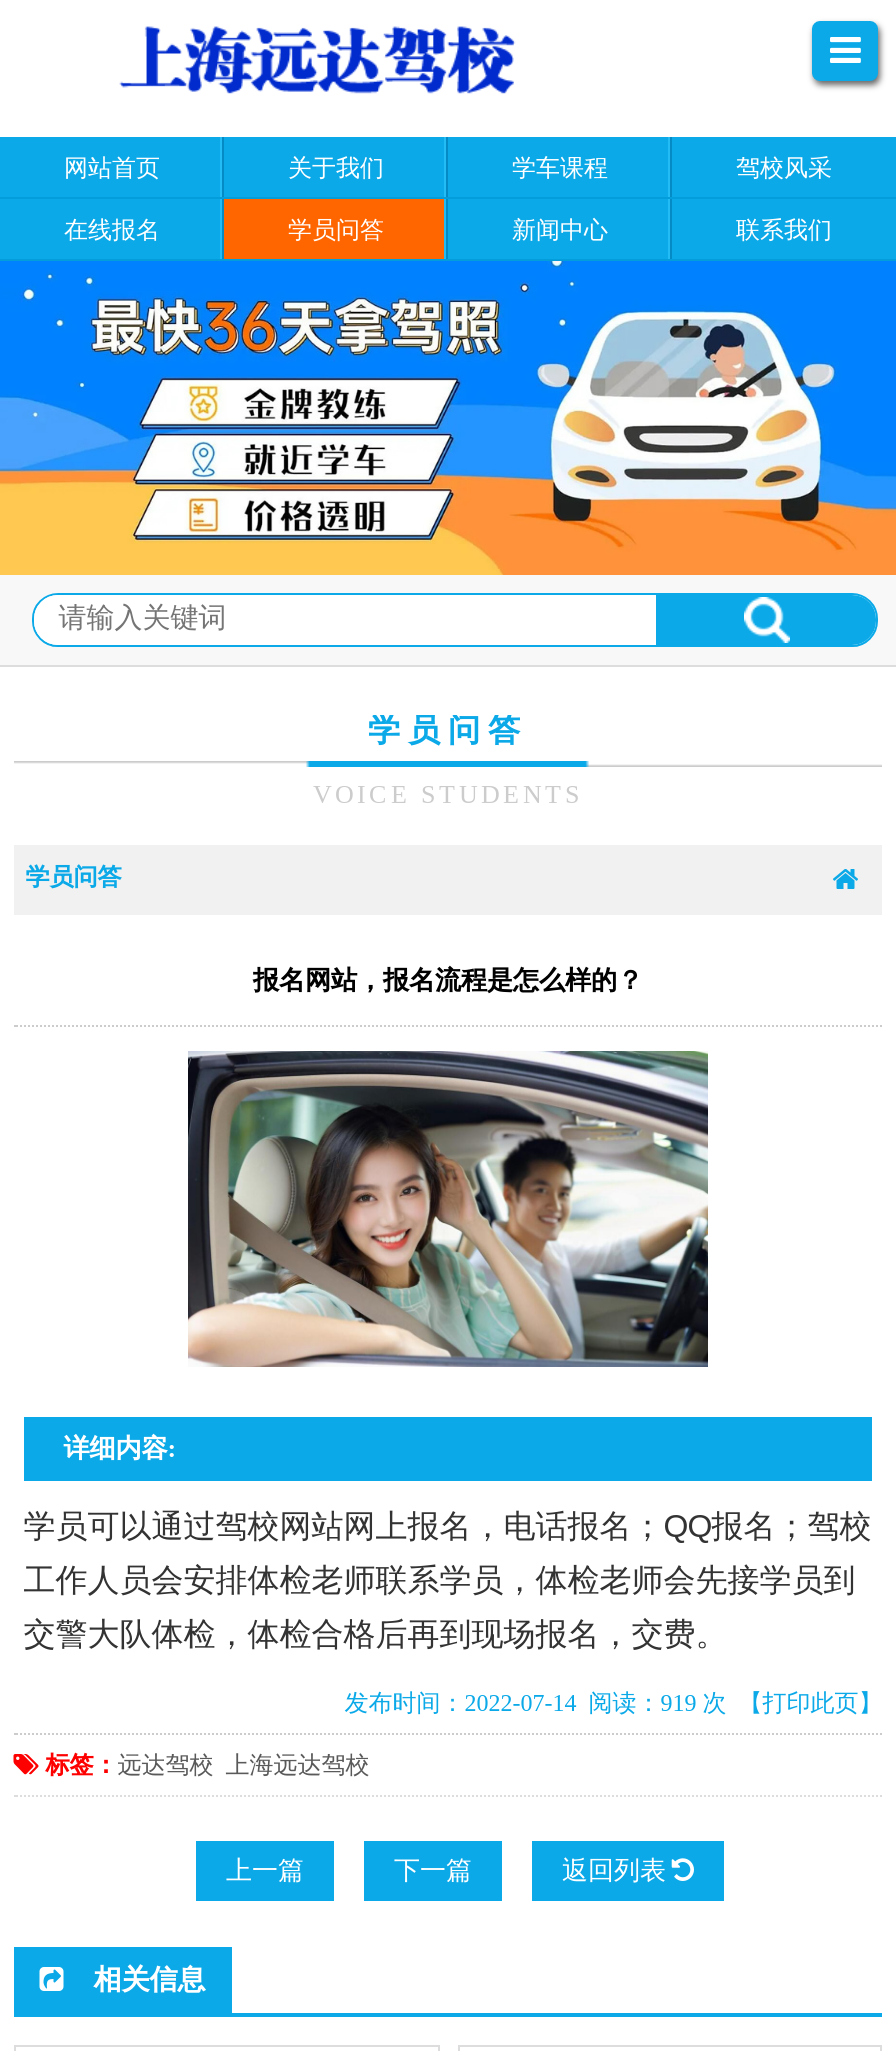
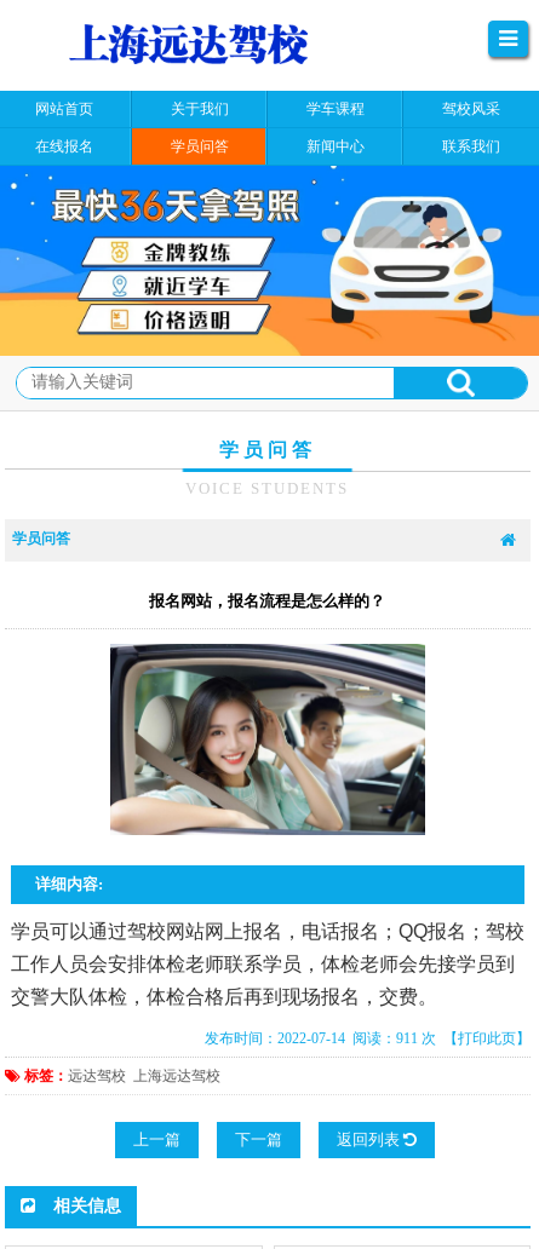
[345,1689,883,1717] 发布时间：2022-07-14 阅读：919 次【打印此页】 -> [205,1030,531,1047] 发布时间：2022-07-14 阅读：911 次【打印此页】

